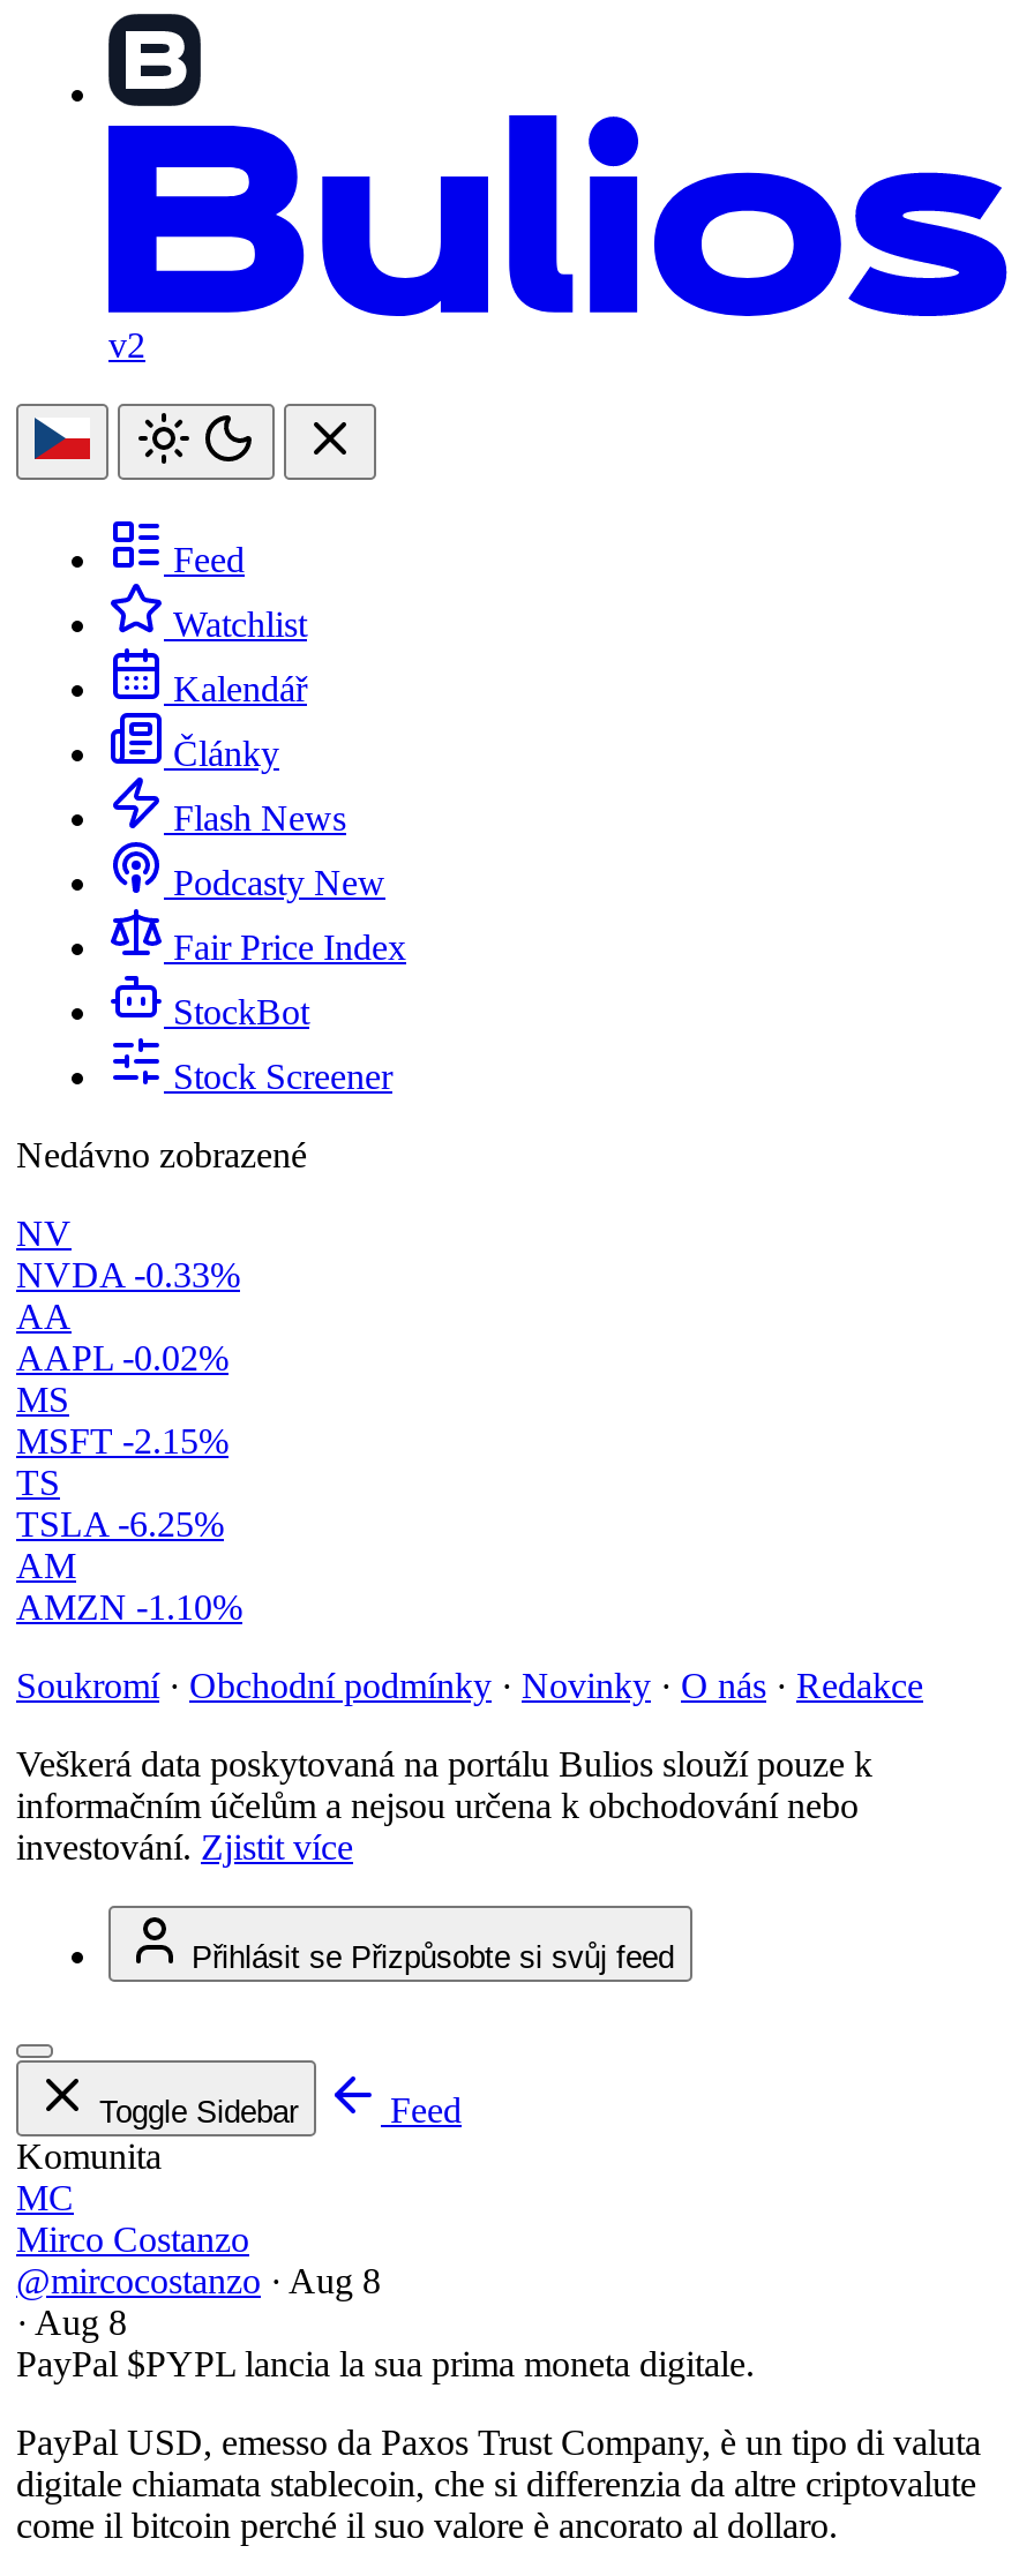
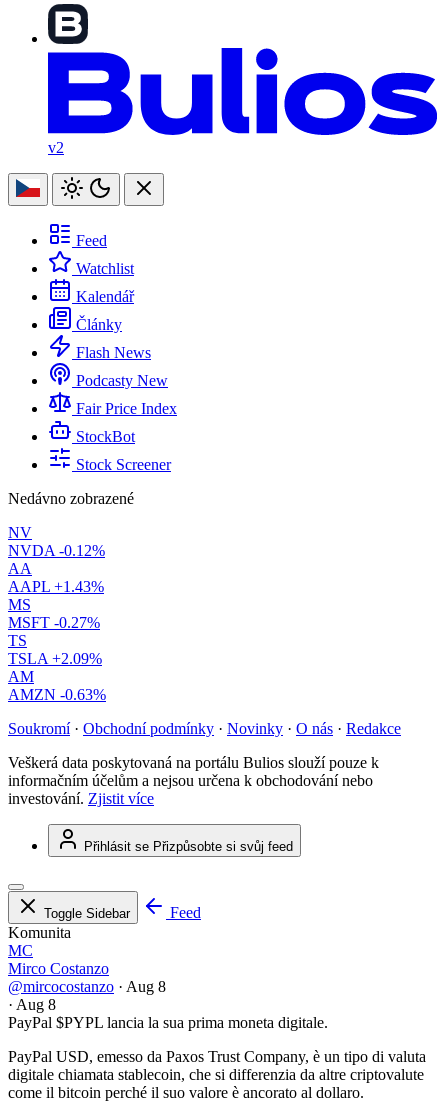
[16,1255,240,1295] NVDA -0.33% -> [8,542,105,559] NVDA -0.12%
[16,1338,228,1378] AAPL -0.02% -> [8,578,104,595] AAPL +1.43%
[16,1421,228,1461] MSFT -2.15% -> [8,614,100,631] MSFT -0.27%
[16,1505,224,1544] TSLA -6.25% -> [8,650,102,667] TSLA +2.09%
[16,1588,242,1627] AMZN -1.10% -> [8,686,106,703] AMZN -0.63%

